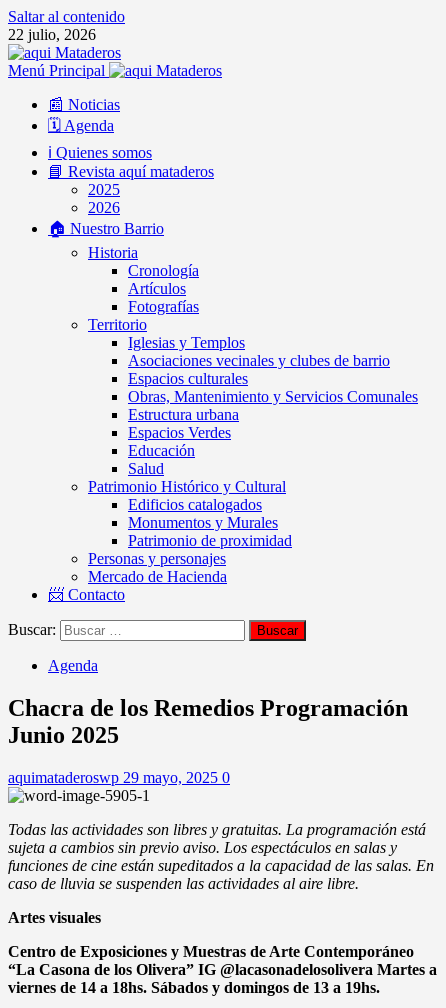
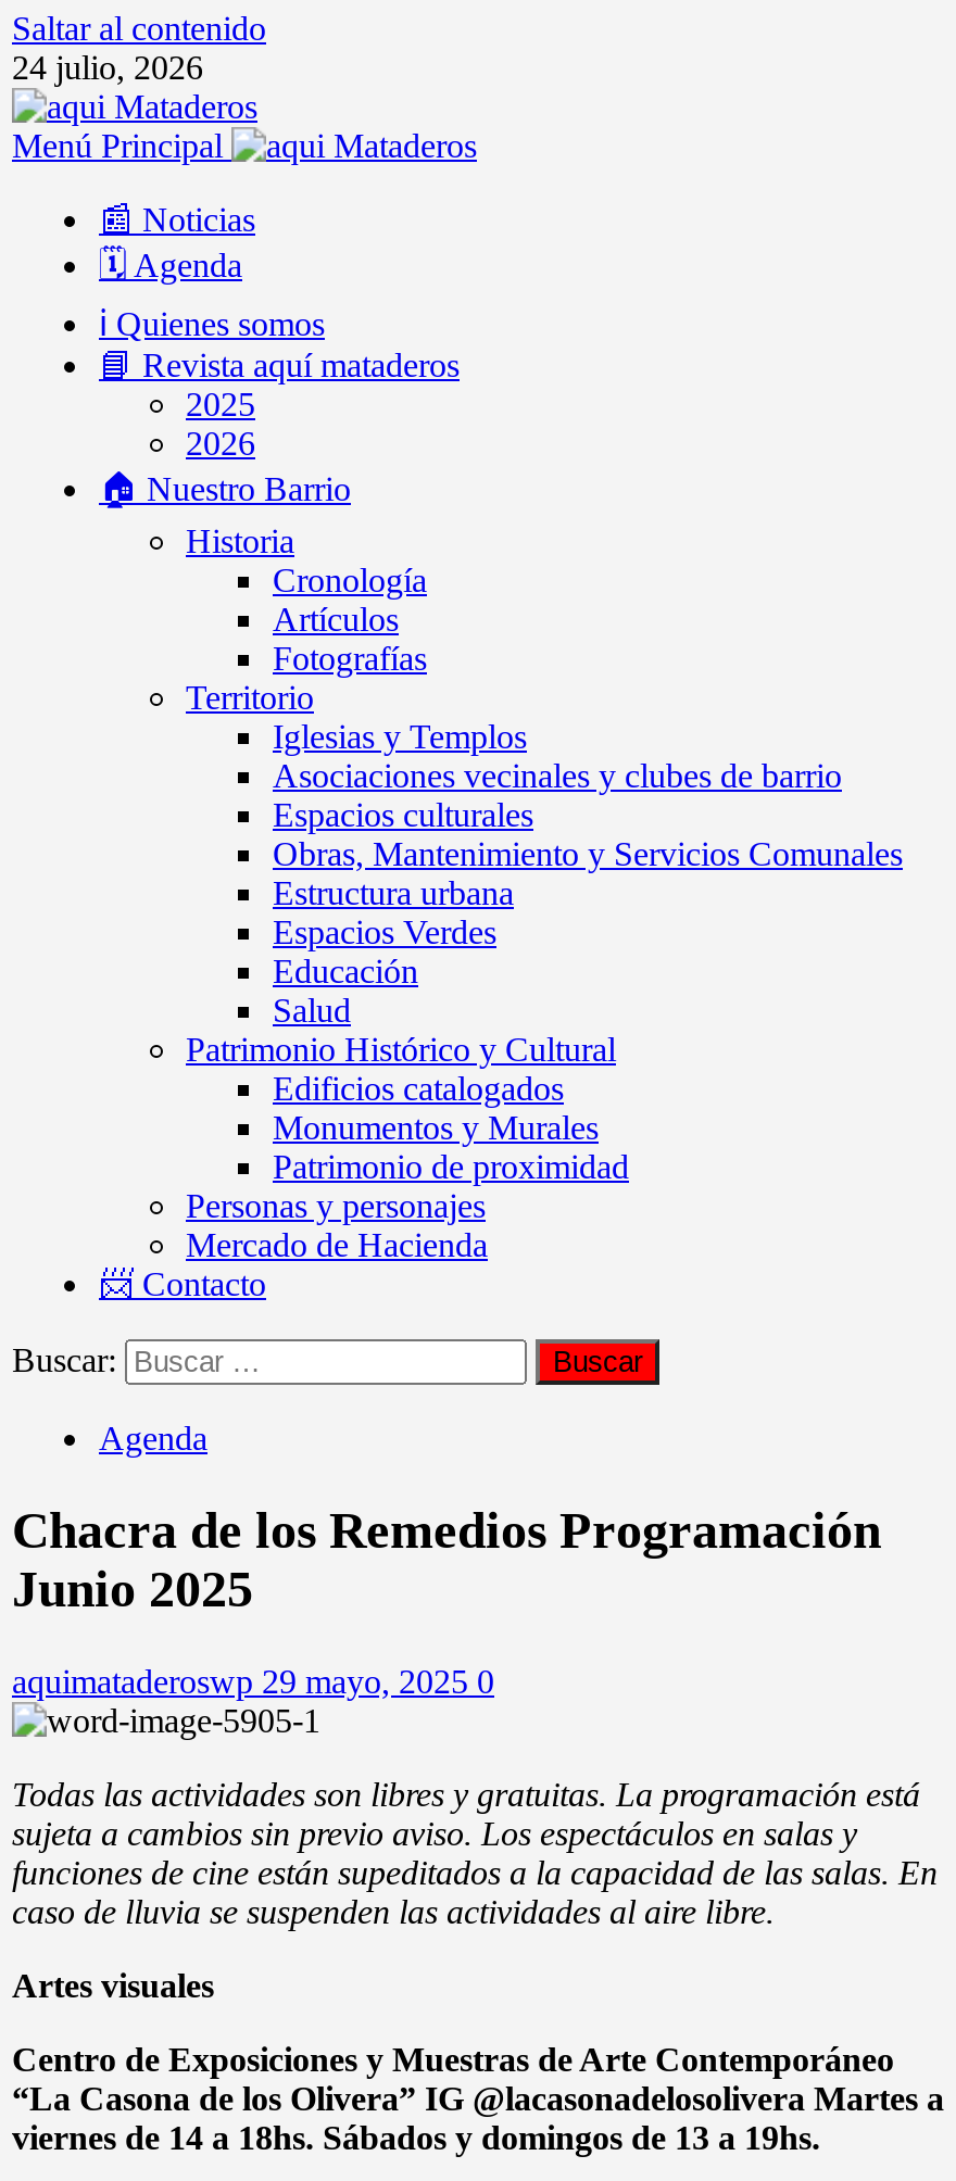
[8,26,96,43] 22 julio, 2026 -> [12,49,203,86] 24 julio, 2026

